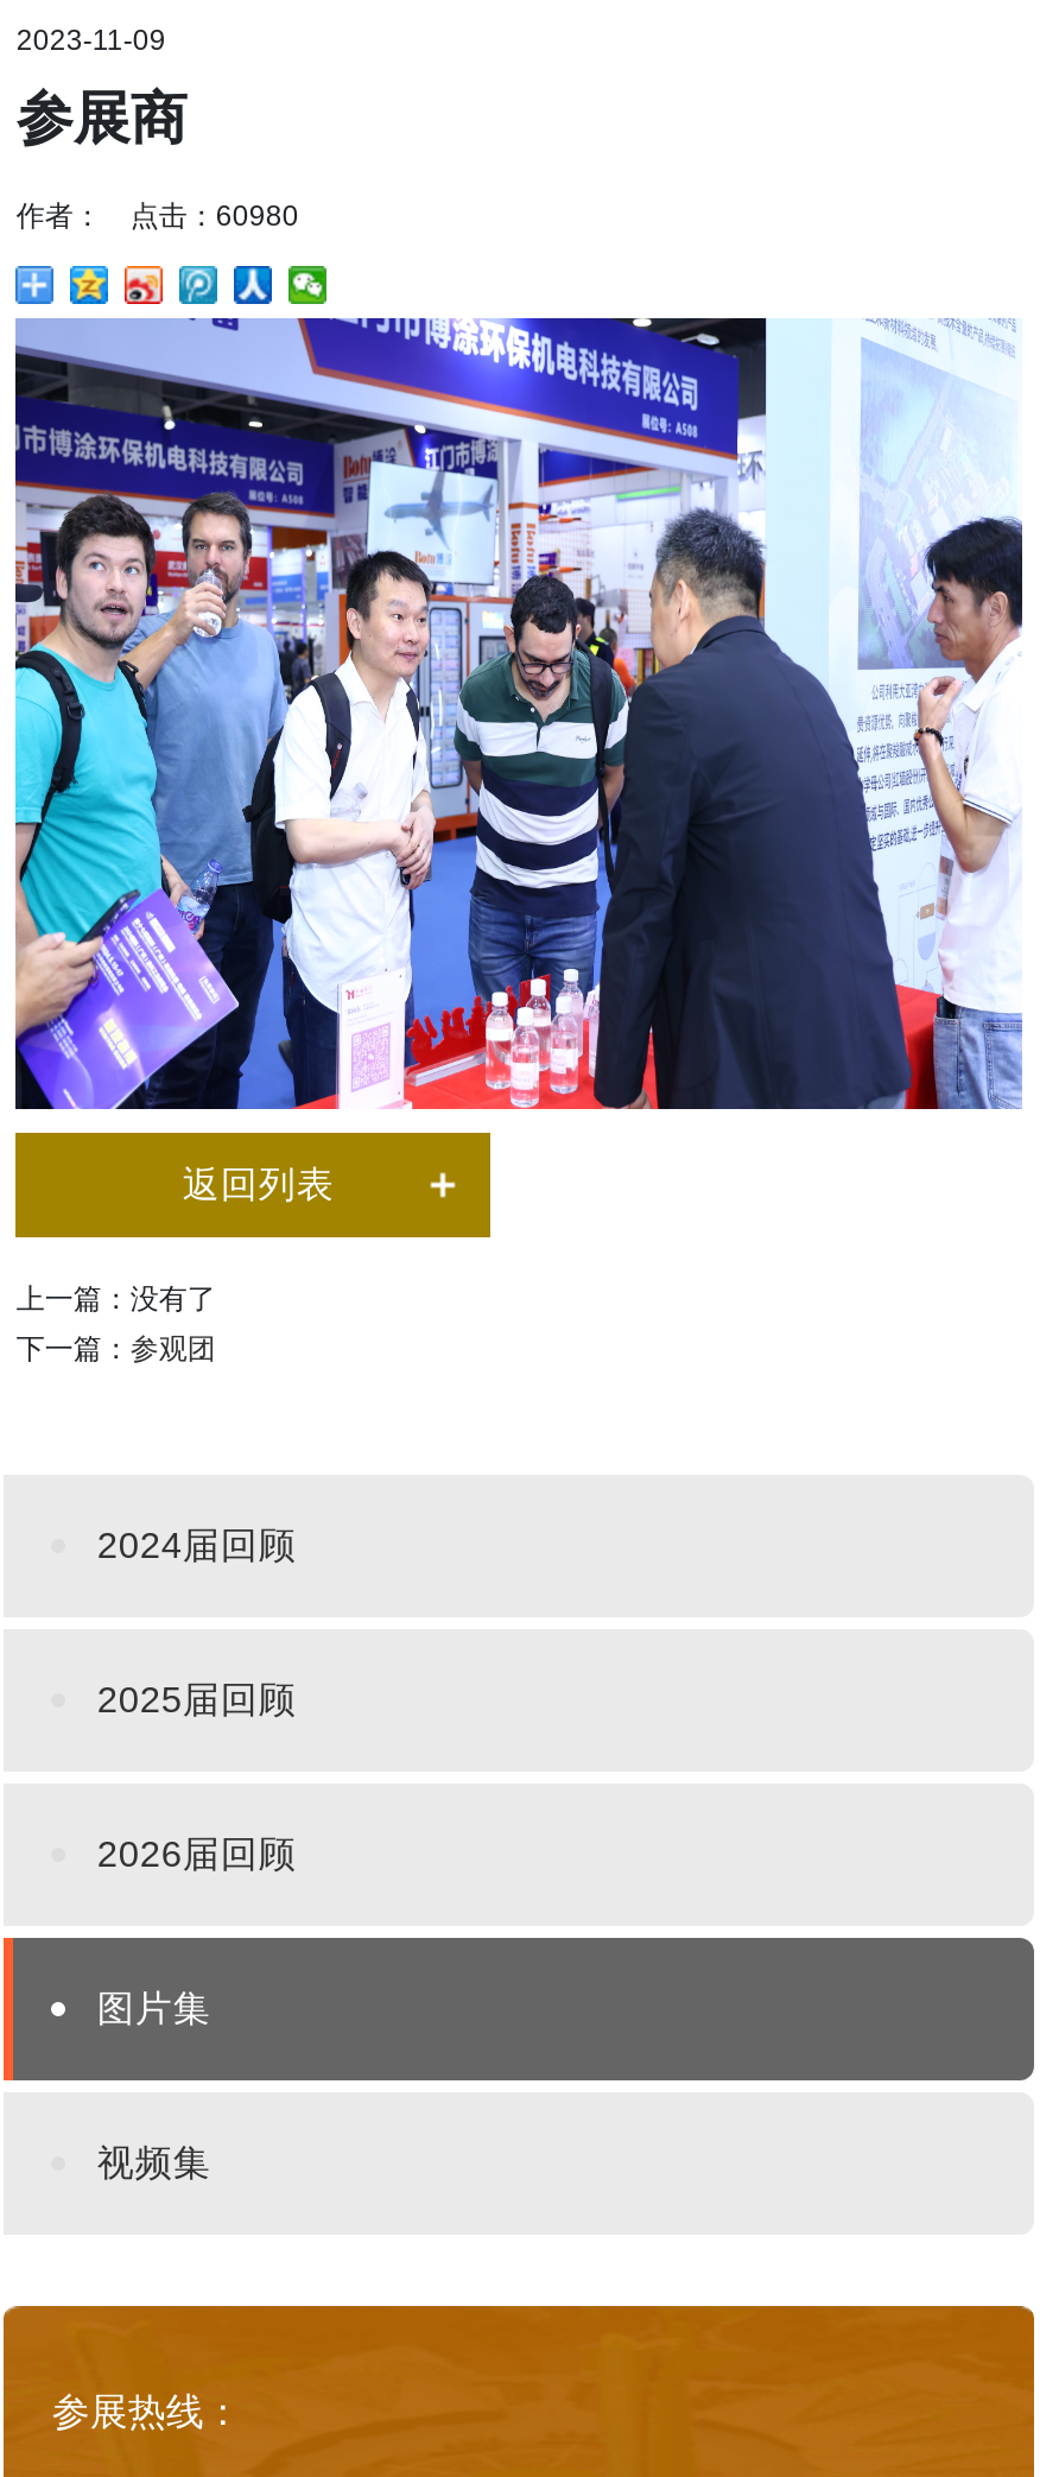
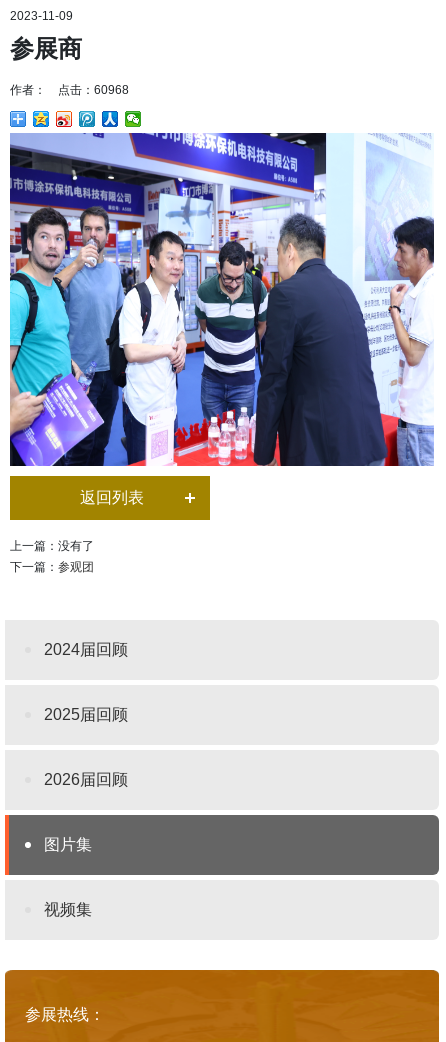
[16,200,299,233] 作者： 点击：60980 -> [10,83,129,97] 作者： 点击：60968

